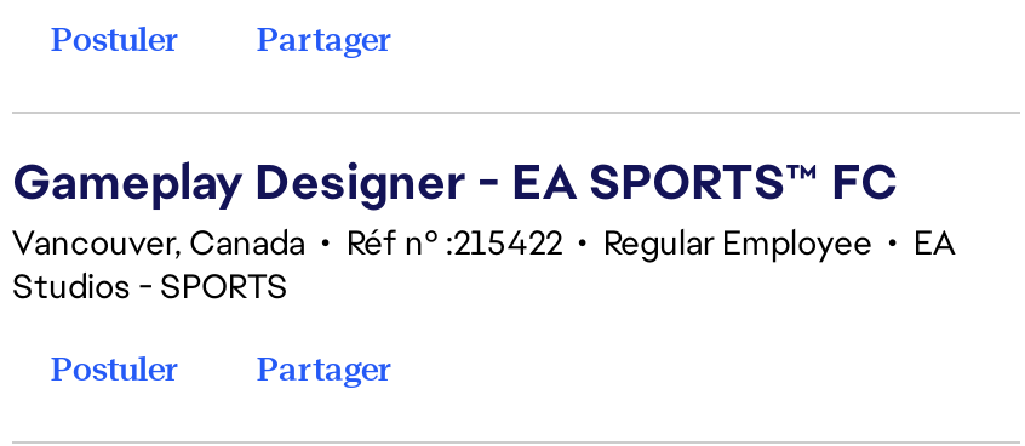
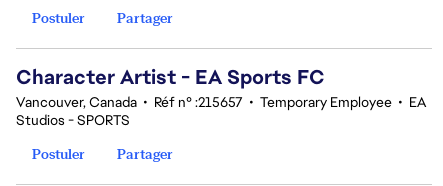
[12,150,899,213] Gameplay Designer - EA SPORTS™ FC -> [16,64,325,90] Character Artist - EA Sports FC
[12,221,955,264] Vancouver, Canada • Réf n° :215422 • Regular Employee • EA -> [16,93,426,111] Vancouver, Canada • Réf n° :215657 • Temporary Employee • EA

